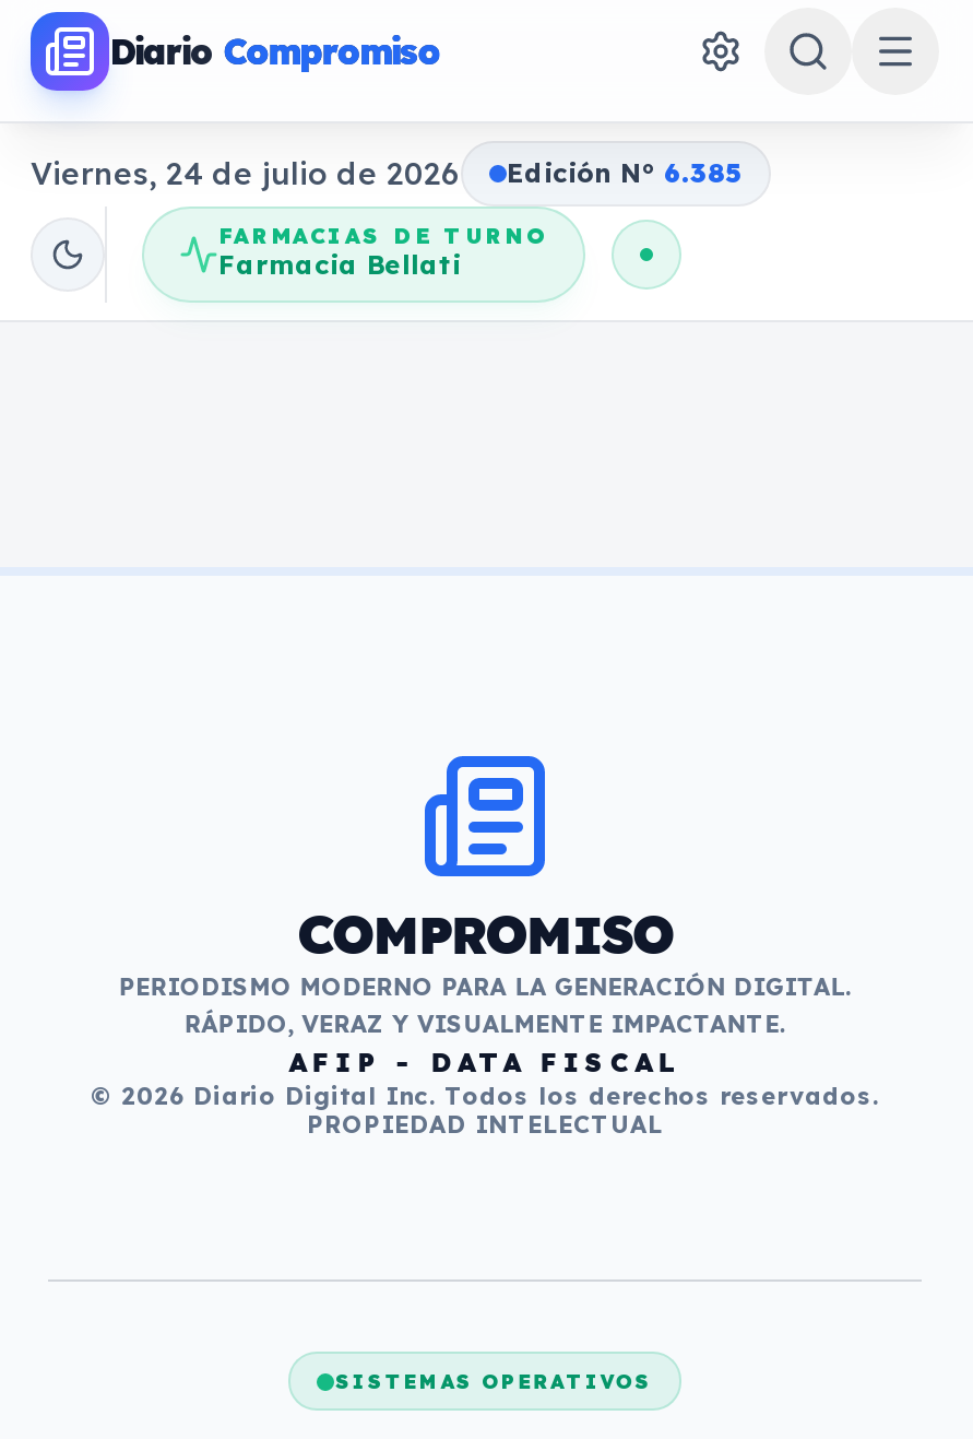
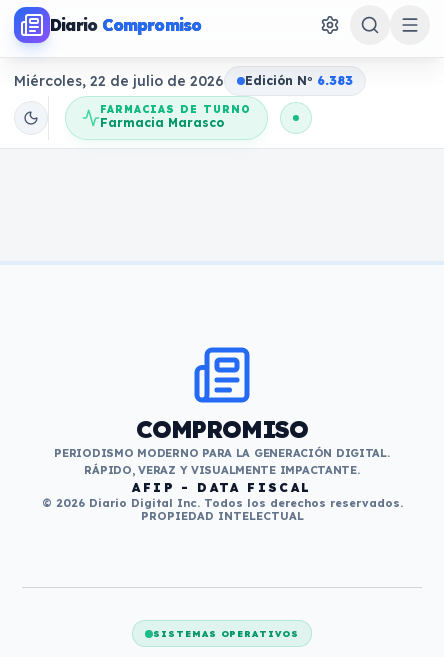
[31,154,461,193] Viernes, 24 de julio de 2026 -> [14,72,224,90] Miércoles, 22 de julio de 2026
[507,156,743,189] Edición No 6.385 -> [245,73,353,88] Edición No 6.383
[218,248,461,281] Farmacia Bellati -> [100,115,224,130] Farmacia Marasco

